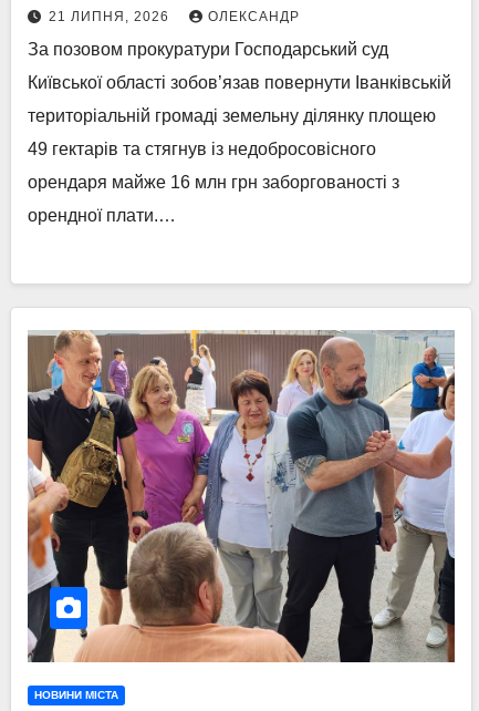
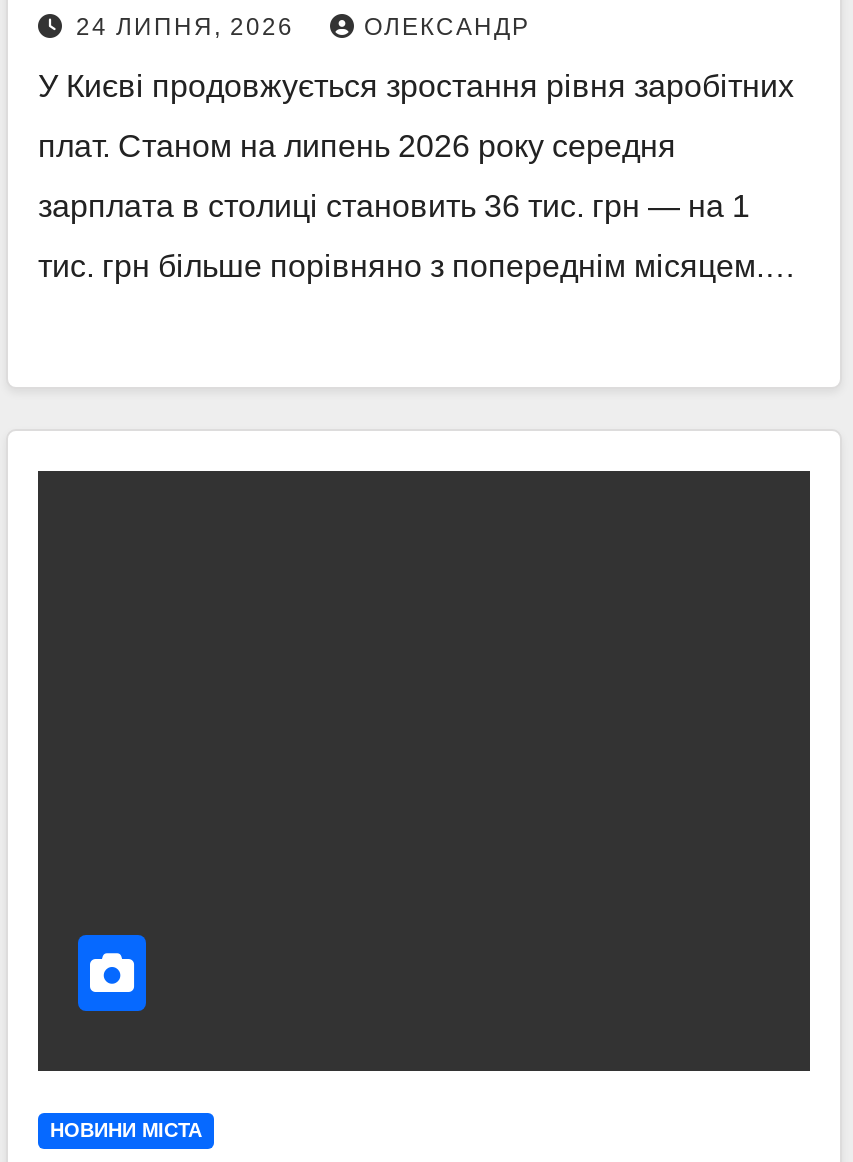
[49,9,174,25] 21 ЛИПНЯ, 2026 -> [76,12,302,40] 24 ЛИПНЯ, 2026
[28,40,451,225] За позовом прокуратури Господарський суд | Київської області зобов’язав повернути Іванківській | територіальній громаді земельну ділянку площею | 49 гектарів та стягнув із недобросовісного | орендаря майже 16 млн грн заборгованості з | орендної плати.… -> [38,68,796,282] У Києві продовжується зростання рівня заробітних | плат. Станом на липень 2026 року середня | зарплата в столиці становить 36 тис. грн — на 1 | тис. грн більше порівняно з попереднім місяцем.…
[27,329,456,663] [image] -> none

